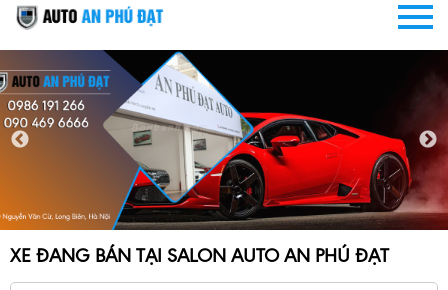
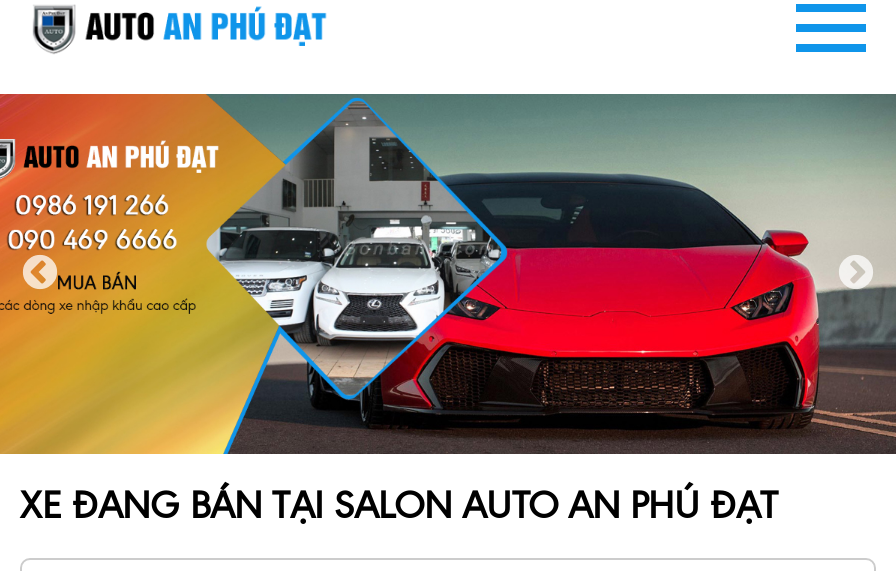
[3,49,445,231] [image] -> [6,92,890,456] [image]

